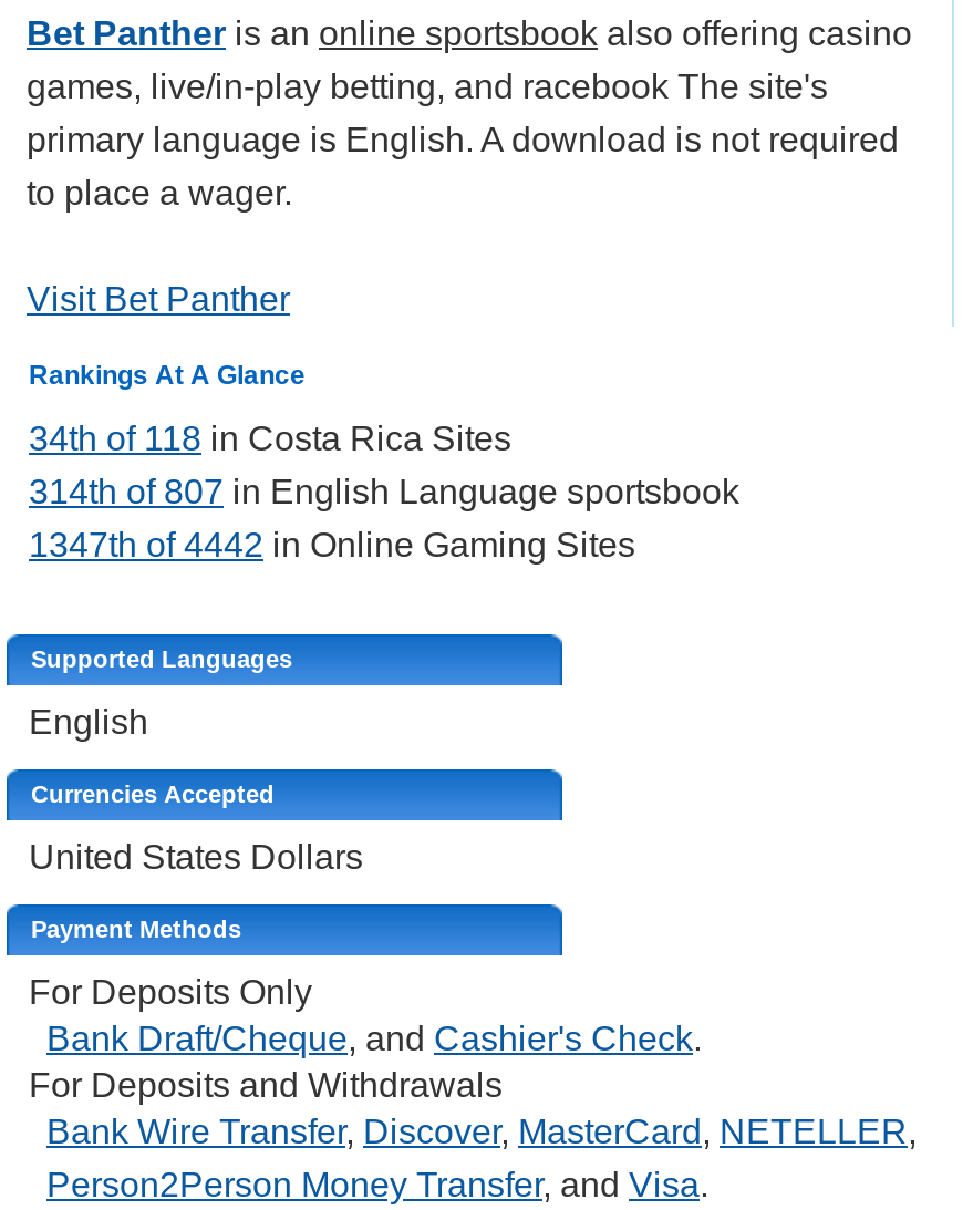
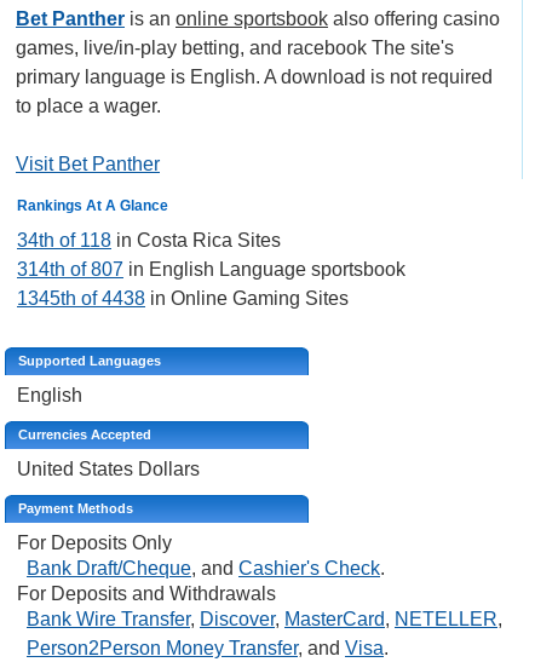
[29,526,635,563] 1347th of 4442 in Online Gaming Sites -> [17,288,349,309] 1345th of 4438 in Online Gaming Sites

